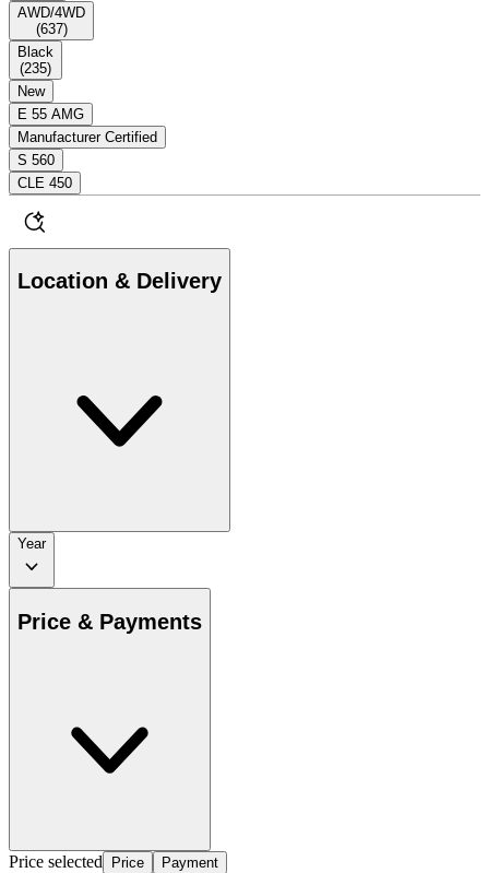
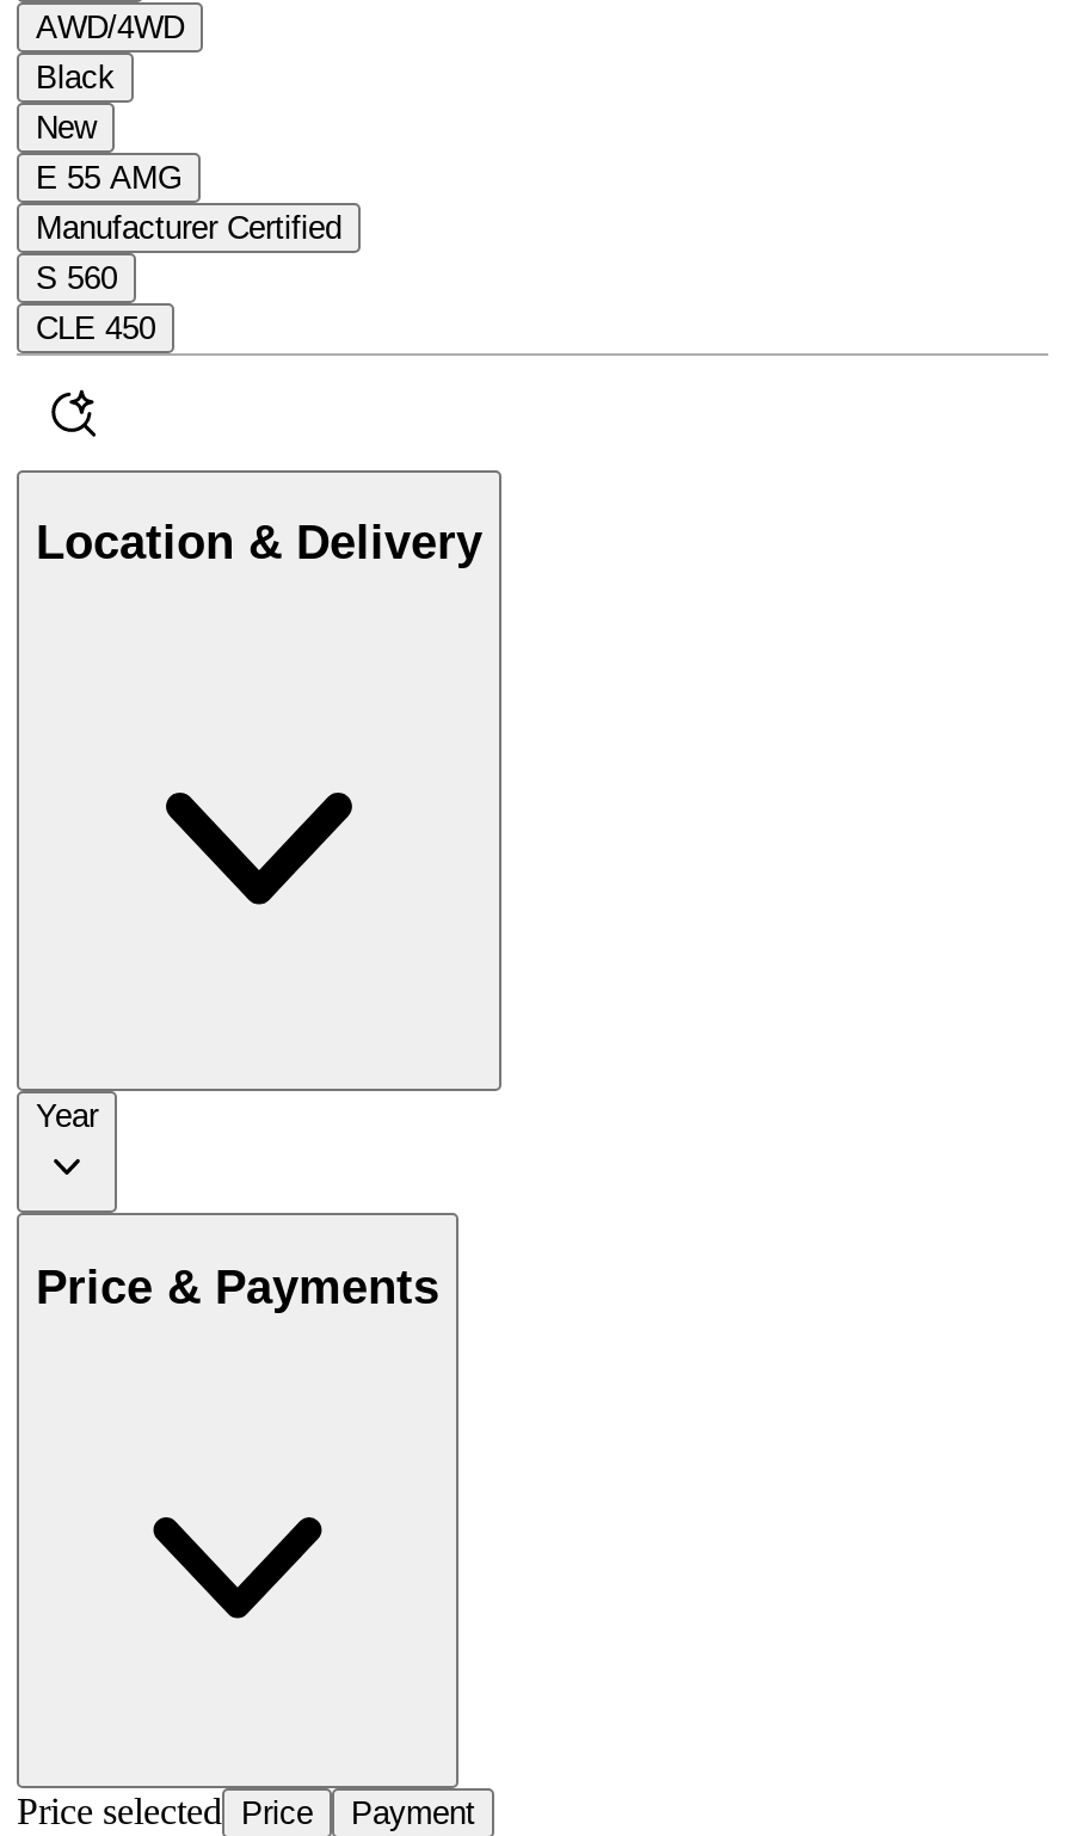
[35,21,67,37] (637) -> none
[20,60,51,76] (235) -> none

